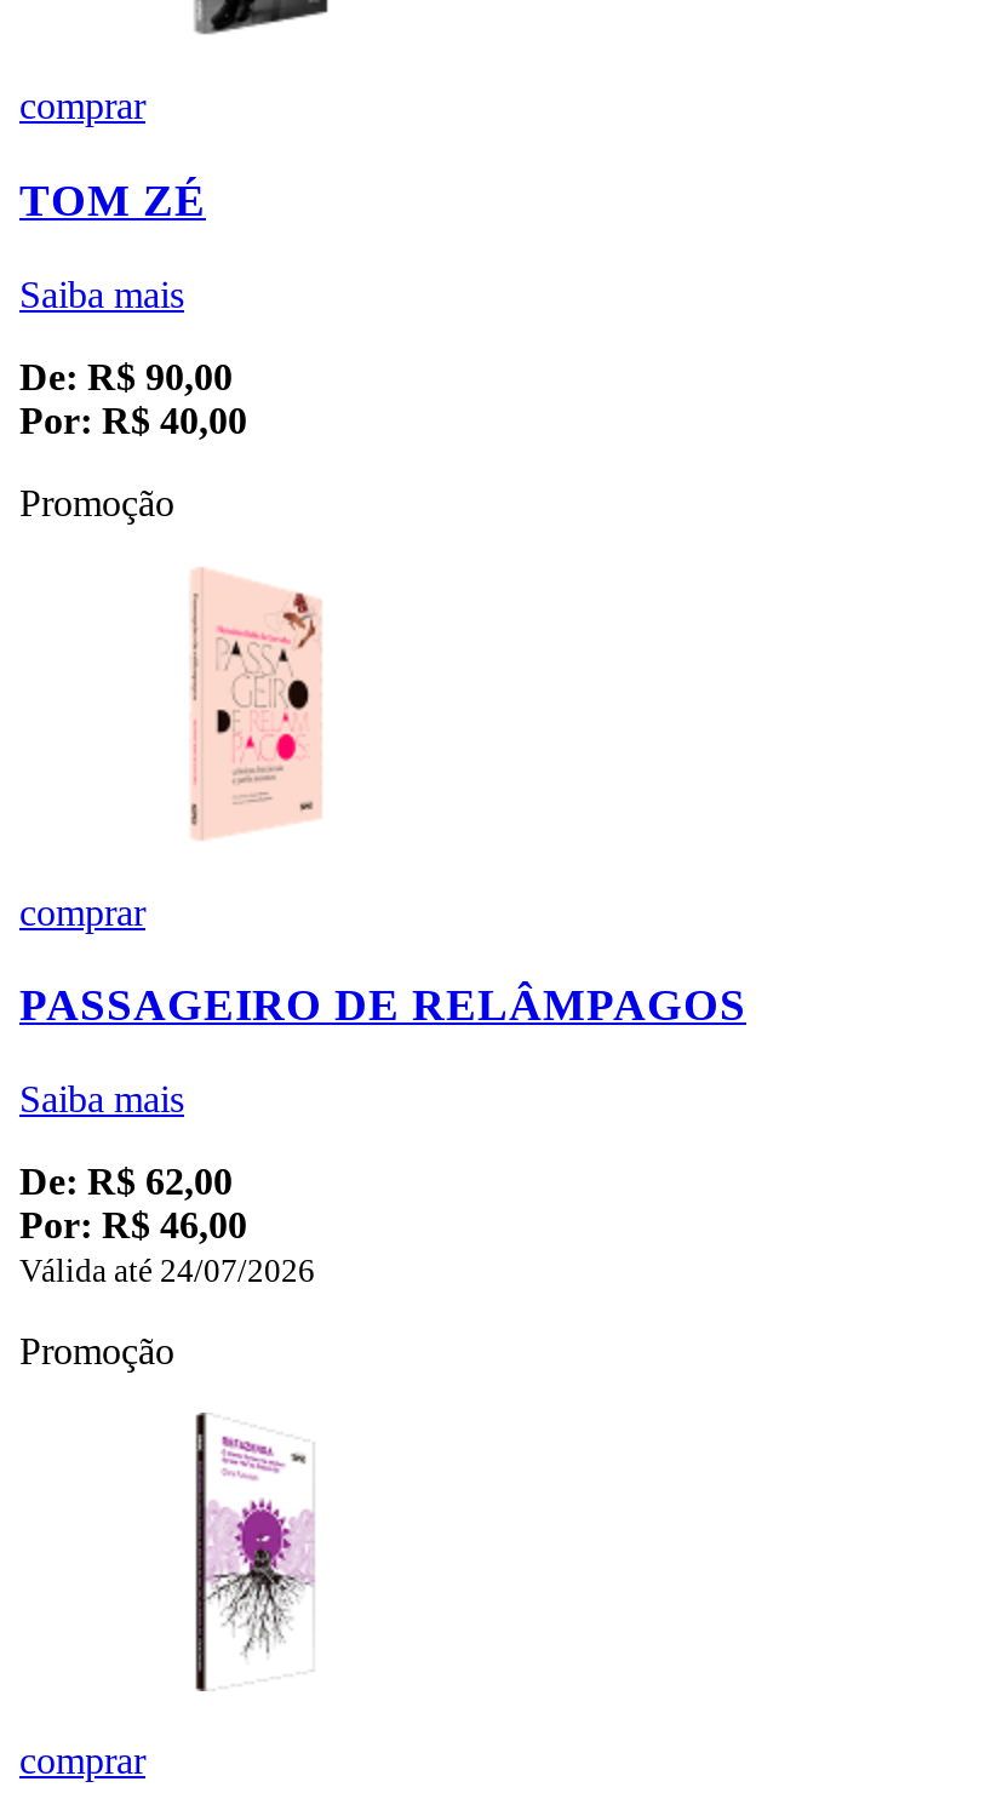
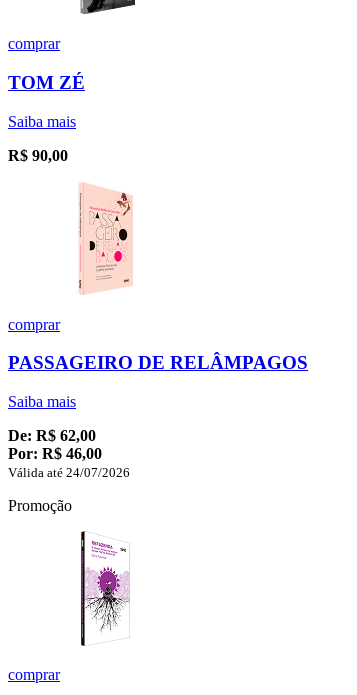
[19,355,247,522] De: R$ 90,00 | Por: R$40,00 | Promoção -> [8,147,68,164] R$90,00

